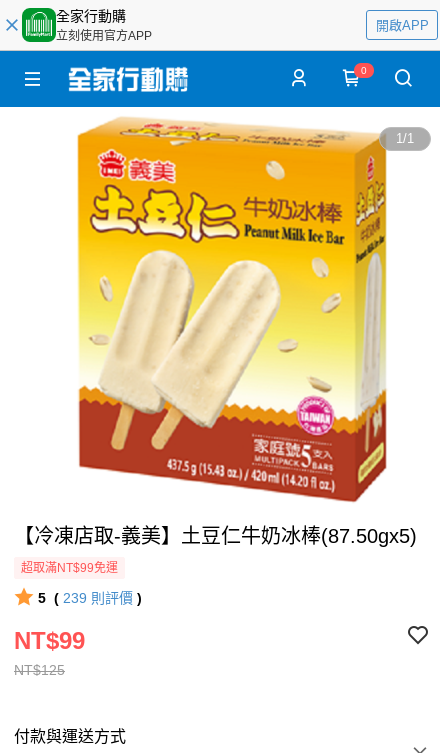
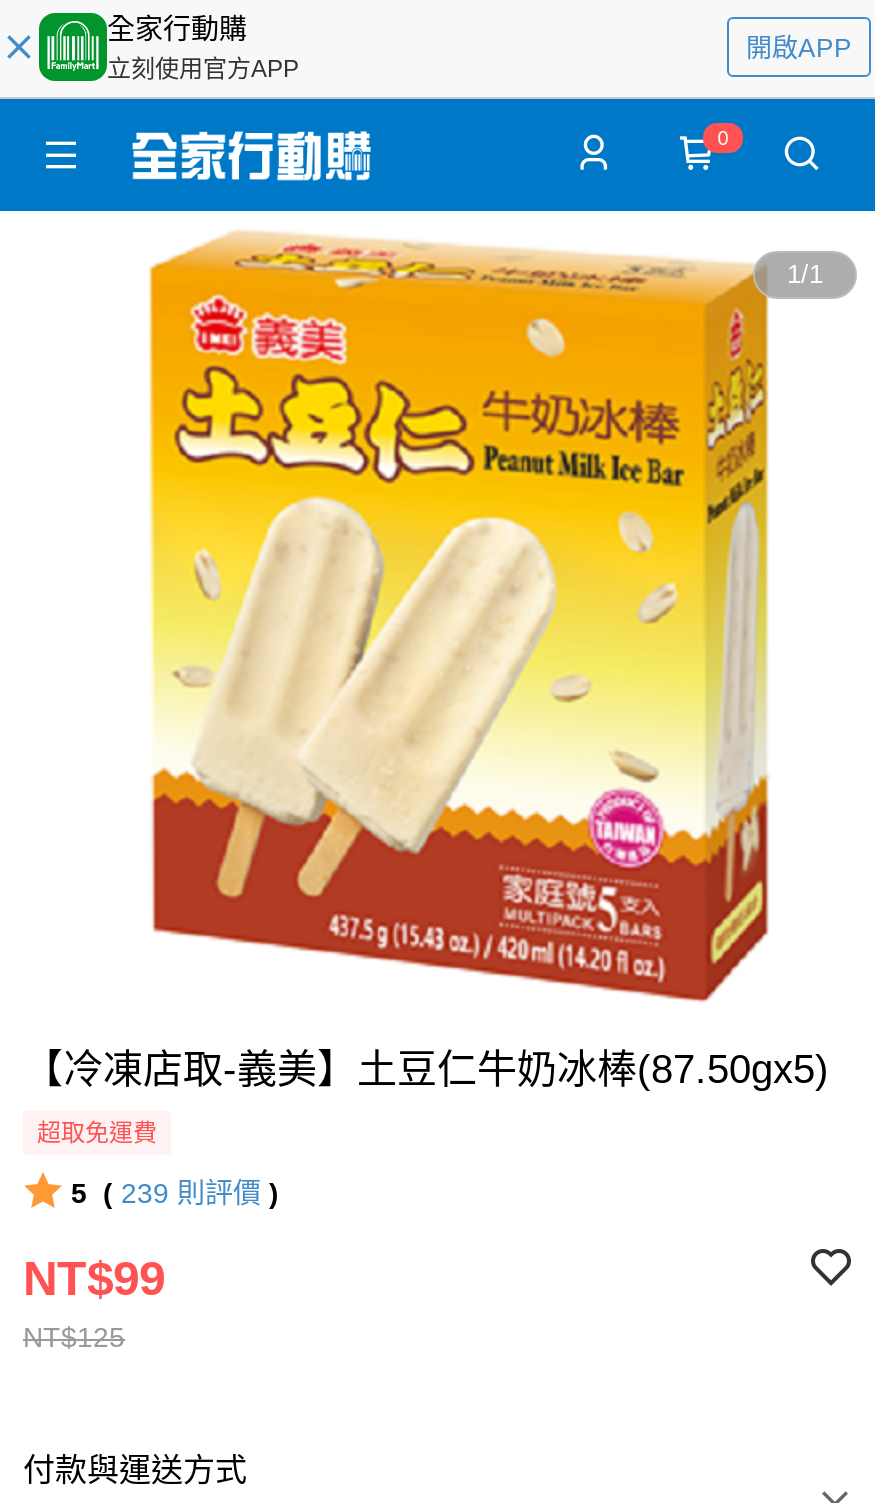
[21,561,118,575] 超取滿NT$99免運 -> [37,1119,157,1147] 超取免運費

